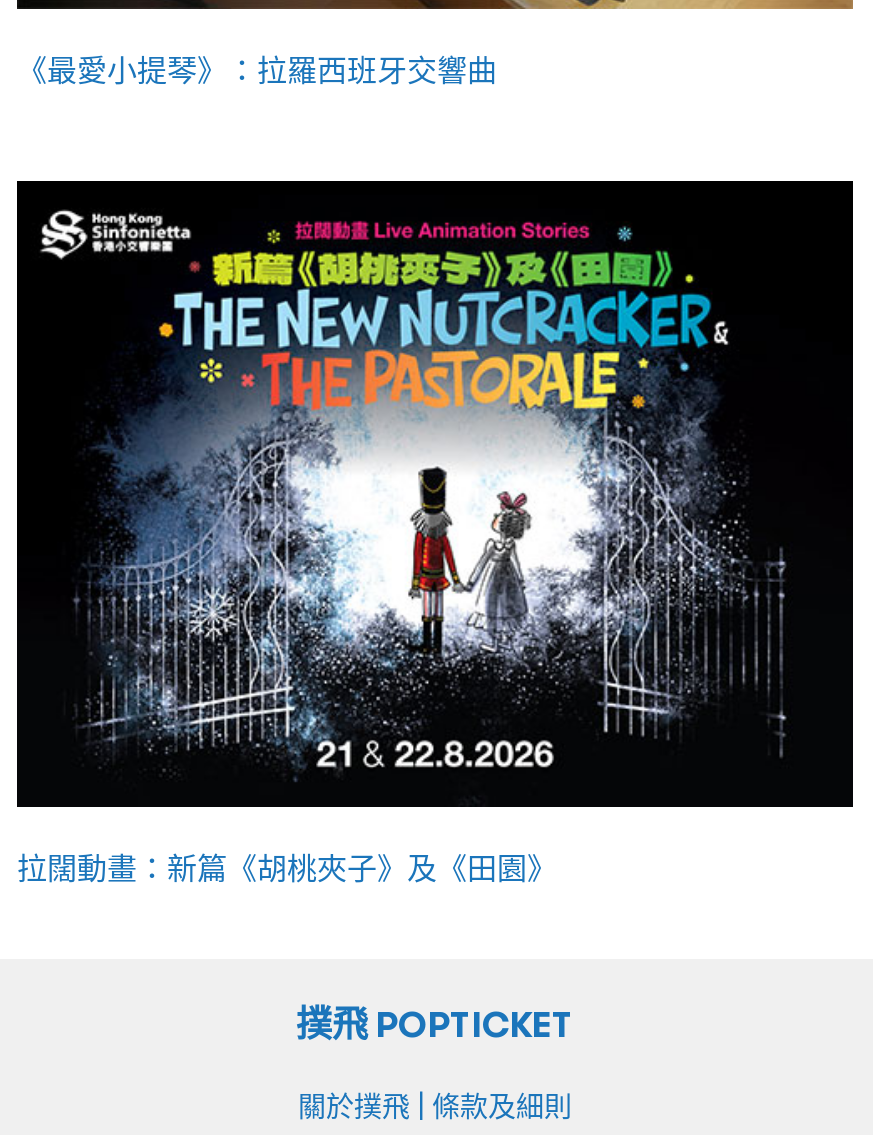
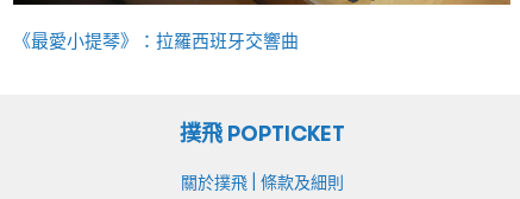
[17,180,855,885] [image] | 拉闊動畫：新篇《胡桃夾子》及《田園》 -> none

